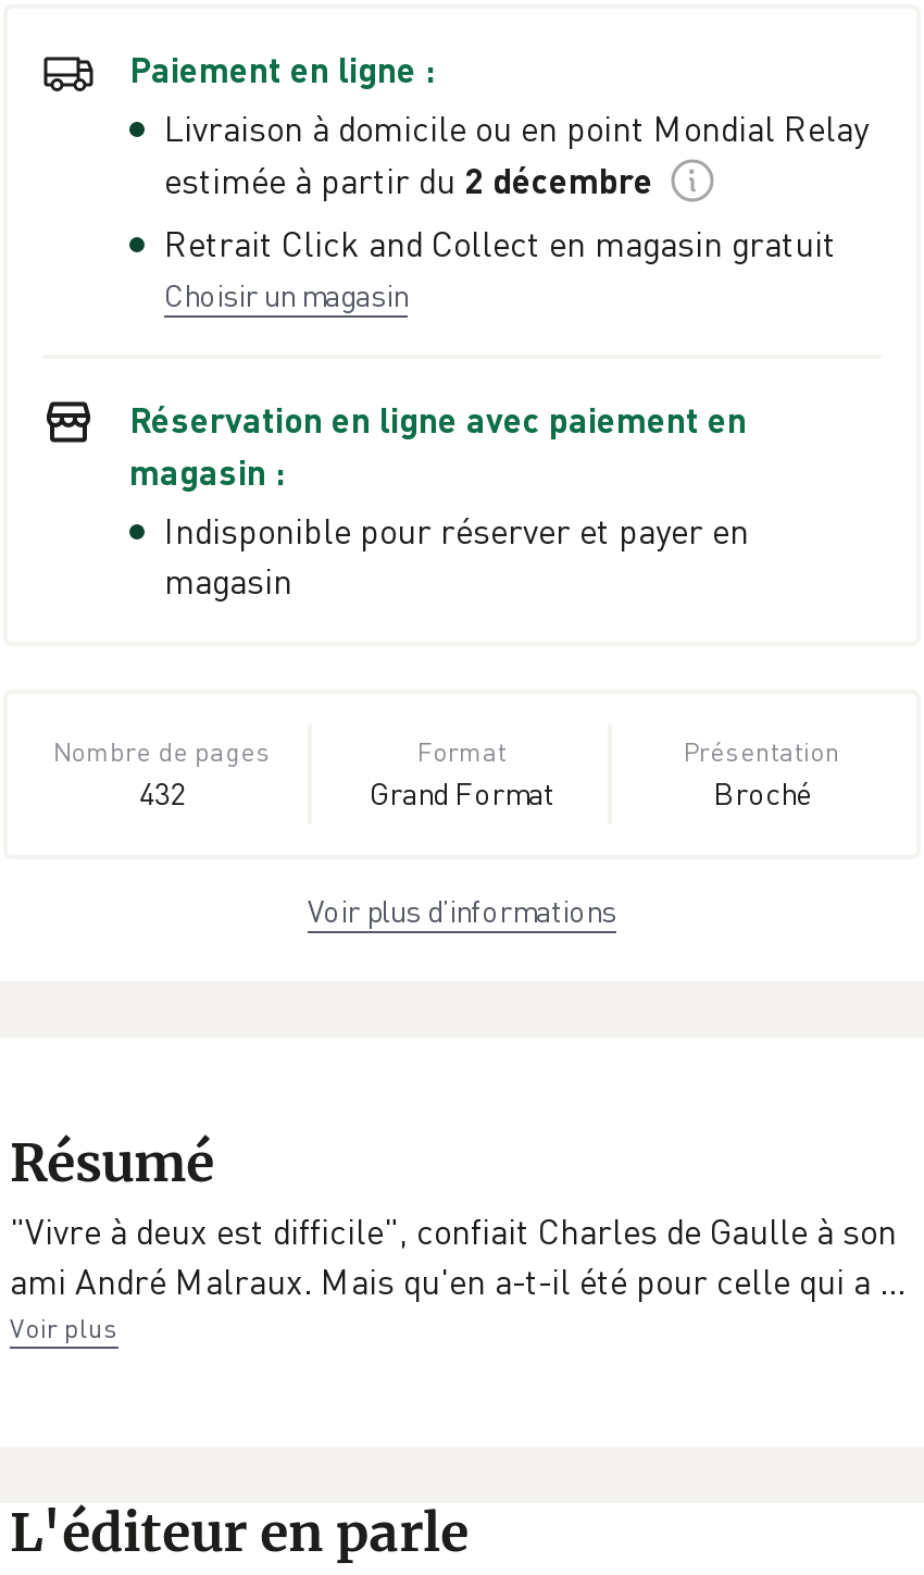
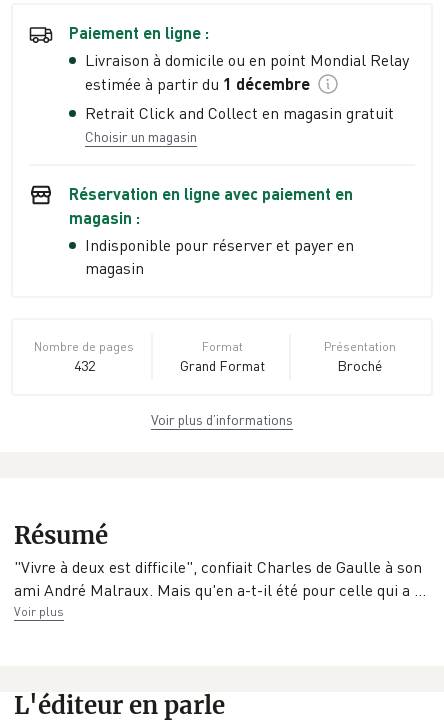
[164,159,653,203] estimée à partir du 2 décembre -> [85,74,310,94] estimée à partir du 1 décembre

